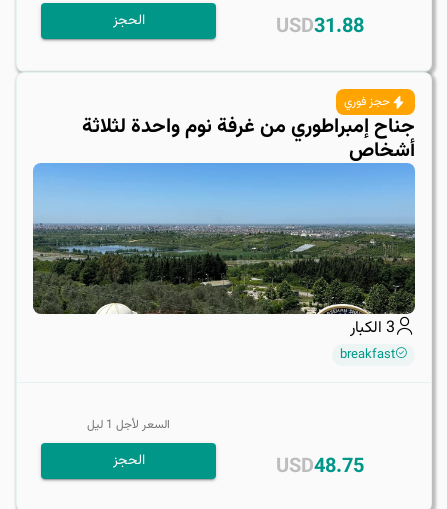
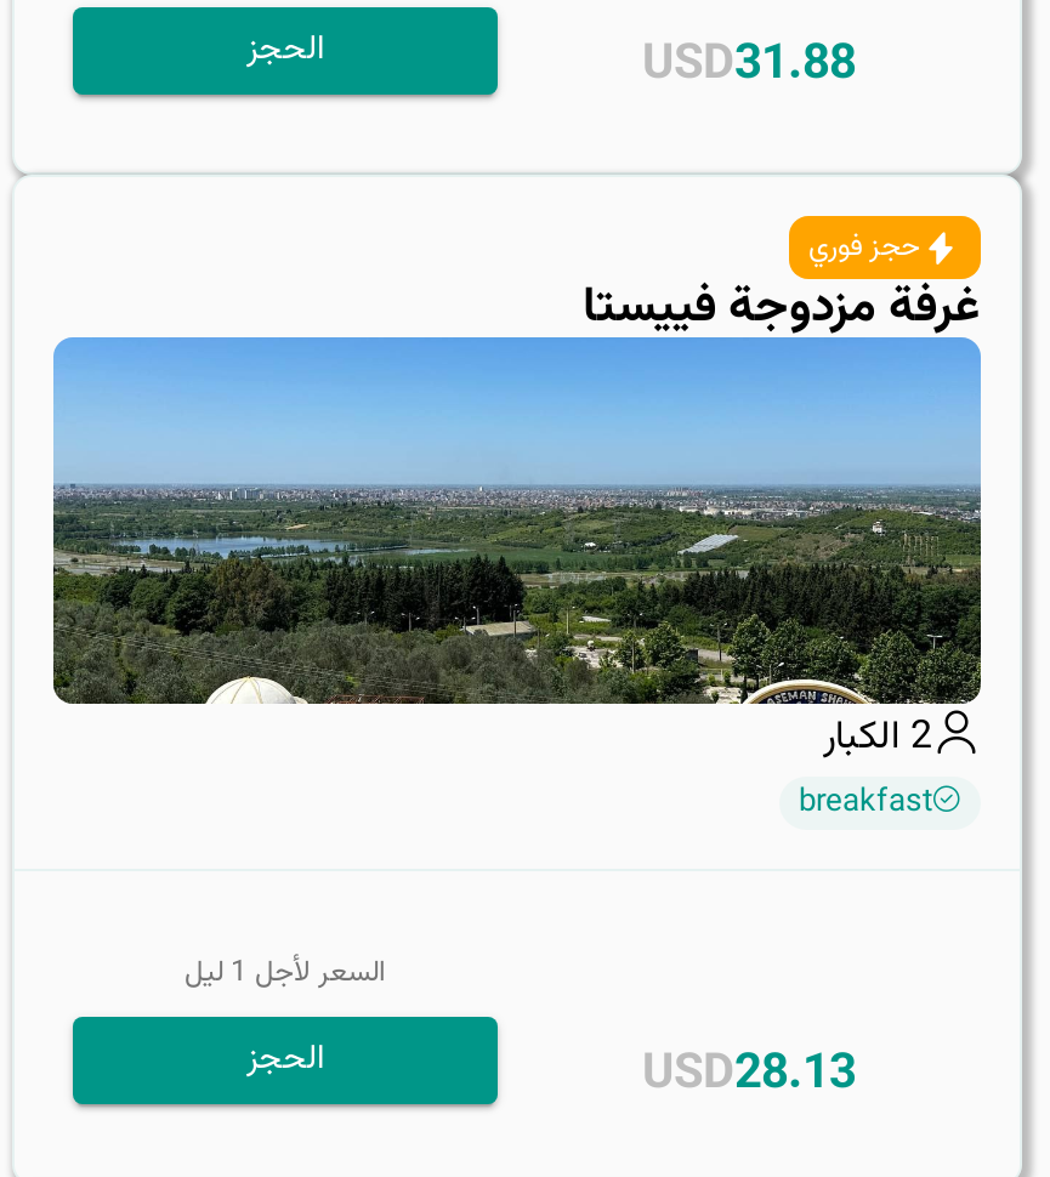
[82,111,415,167] جناح إمبراطوري من غرفة نوم واحدة لثلاثة | أشخاص -> [583,269,981,347] غرفة مزدوجة فييستا
[350,316,395,341] 3 الكبار -> [823,709,932,769] 2 الكبار
[275,451,363,483] USD 48.75 -> [642,1036,856,1114] USD 28.13

